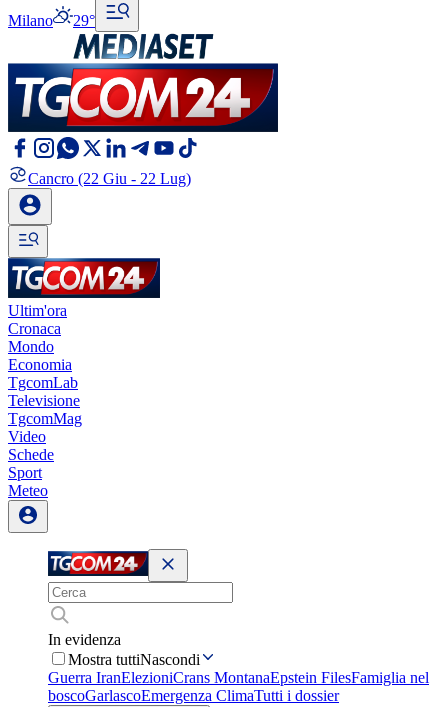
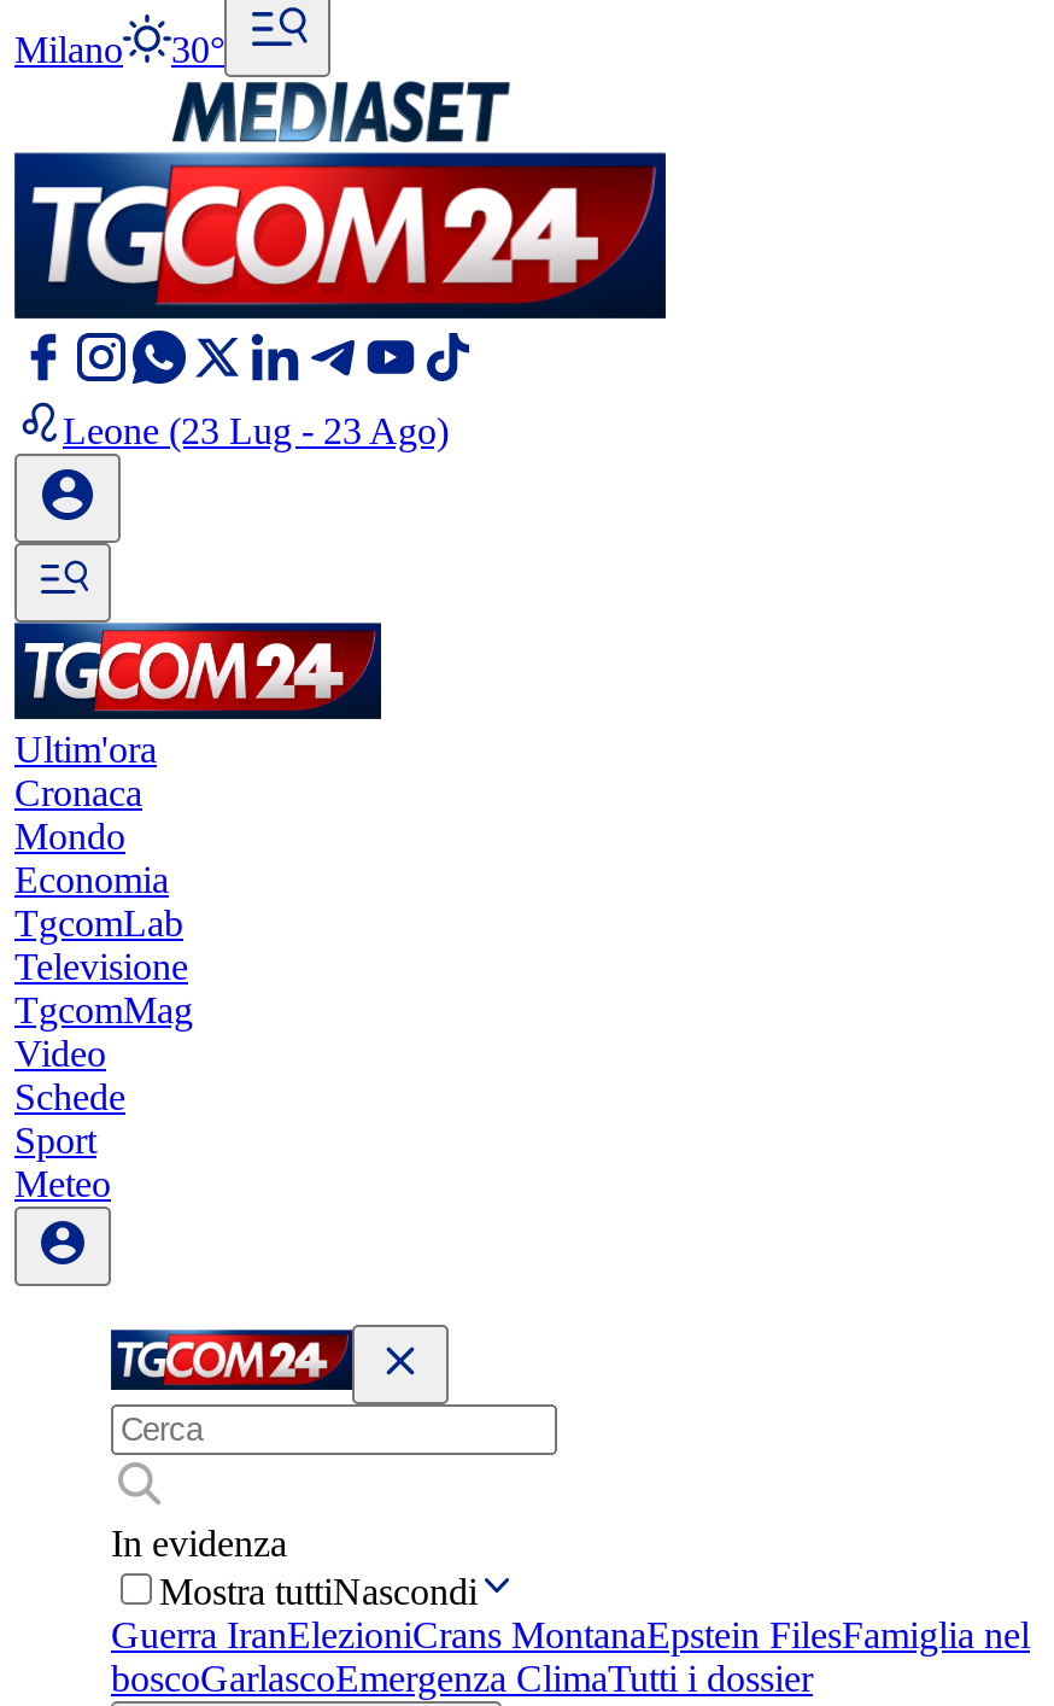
[8,12,95,29] Milano 29° -> [14,29,224,70] Milano 30°
[28,170,191,187] Cancro (22 Giu - 22 Lug) -> [63,410,449,451] Leone (23 Lug - 23 Ago)

